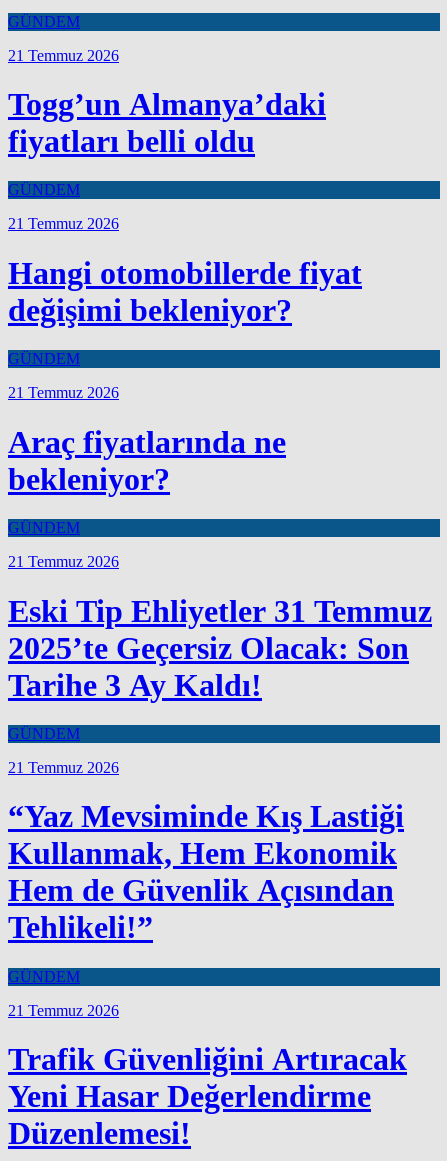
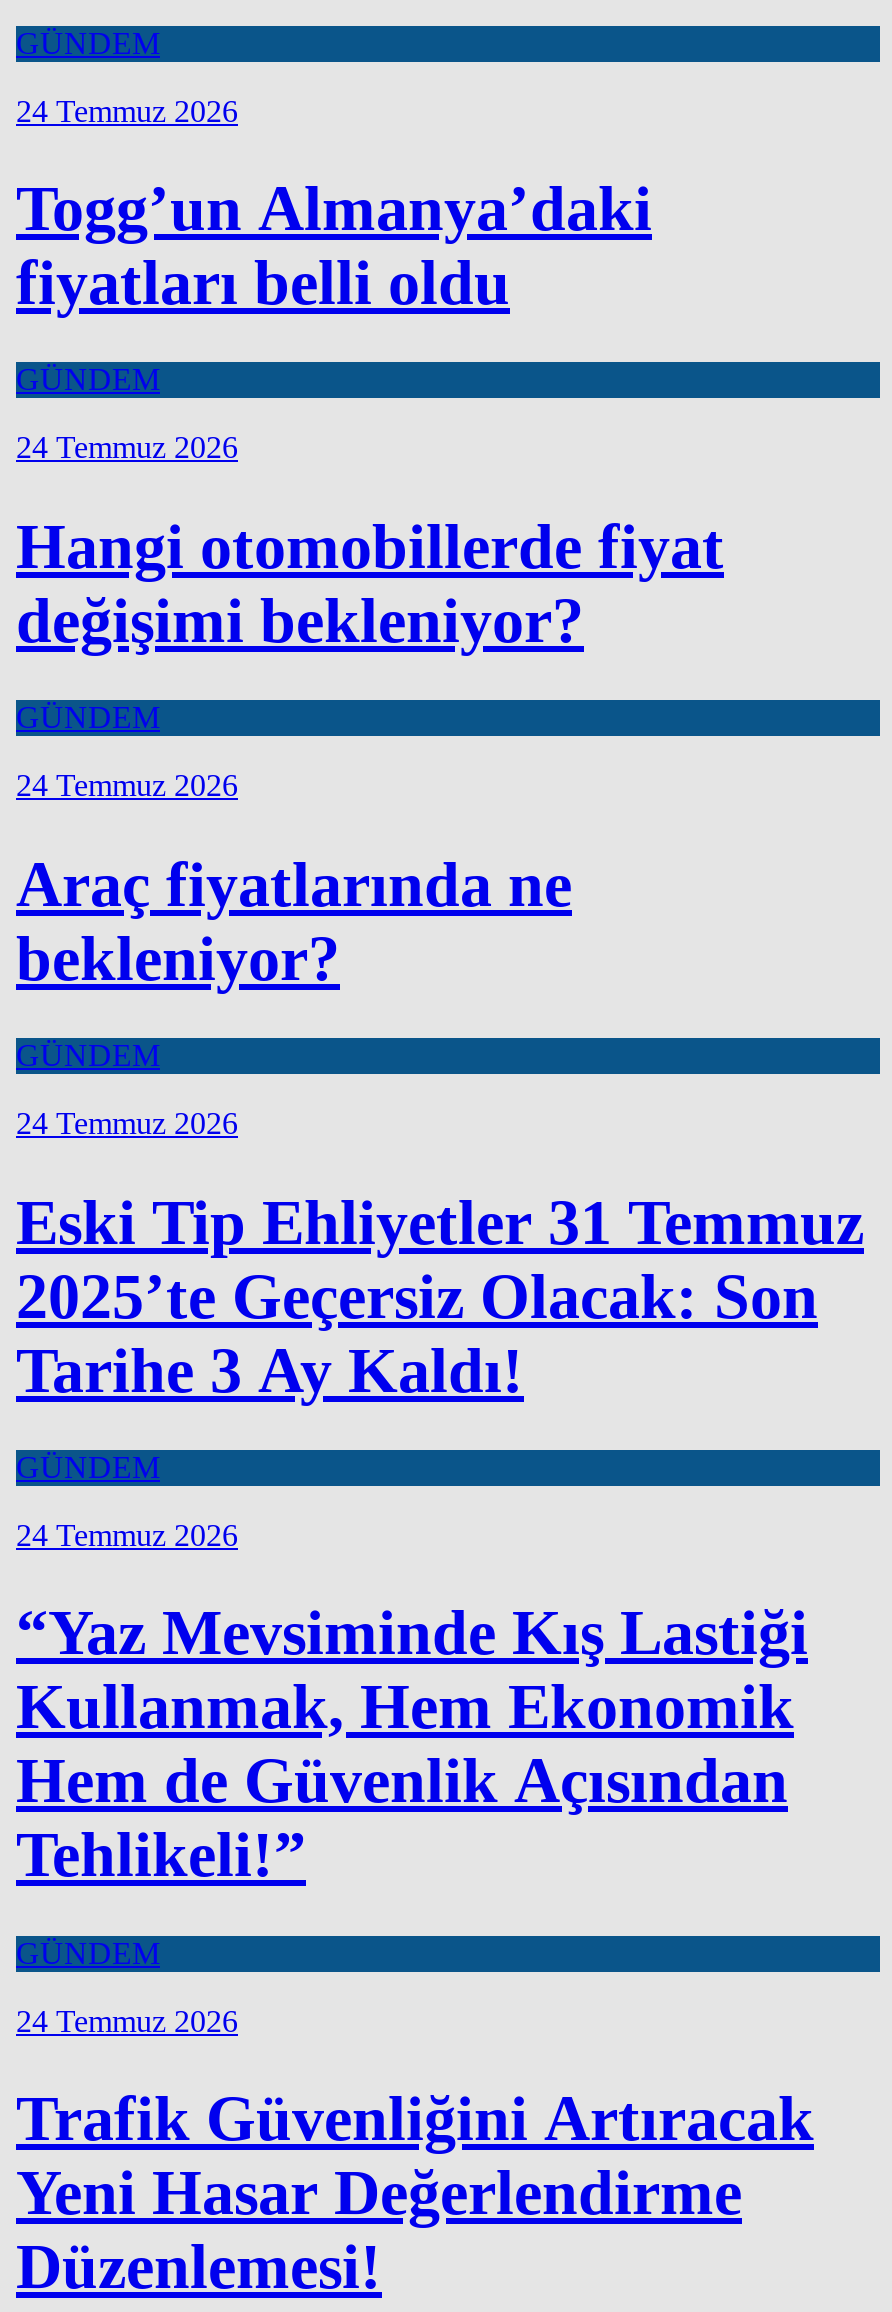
[8,46,119,63] 21 Temmuz 2026 -> [16,93,238,127] 24 Temmuz 2026
[8,215,119,232] 21 Temmuz 2026 -> [16,431,238,465] 24 Temmuz 2026
[8,384,119,401] 21 Temmuz 2026 -> [16,768,238,802] 24 Temmuz 2026
[8,553,119,570] 21 Temmuz 2026 -> [16,1106,238,1140] 24 Temmuz 2026
[8,759,119,776] 21 Temmuz 2026 -> [16,1518,238,1552] 24 Temmuz 2026
[8,1002,119,1019] 21 Temmuz 2026 -> [16,2004,238,2038] 24 Temmuz 2026

